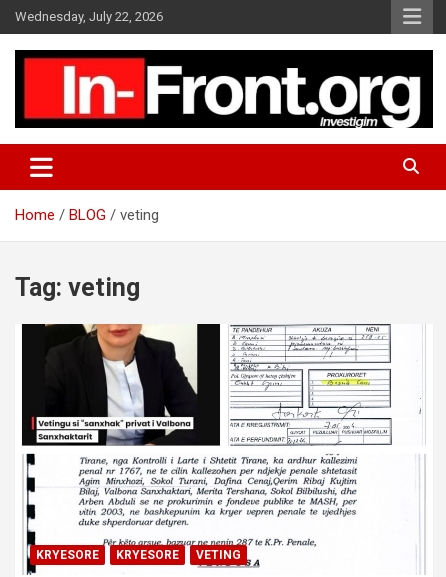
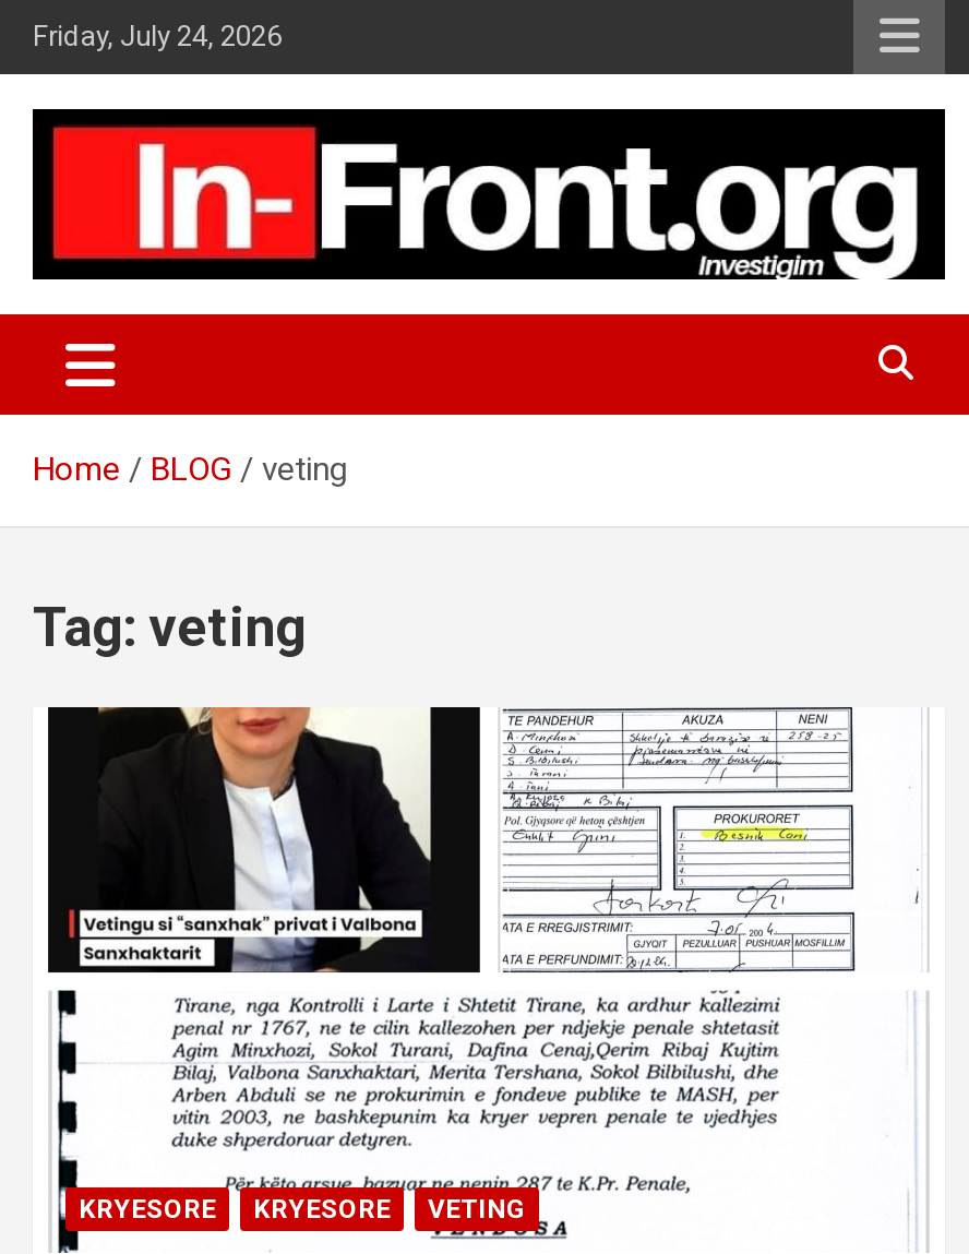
[15,9,163,24] Wednesday, July 22, 2026 -> [33,20,282,52] Friday, July 24, 2026

